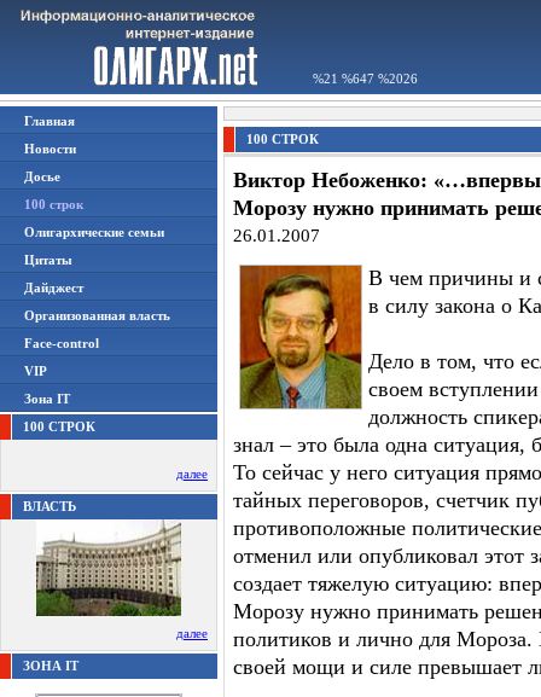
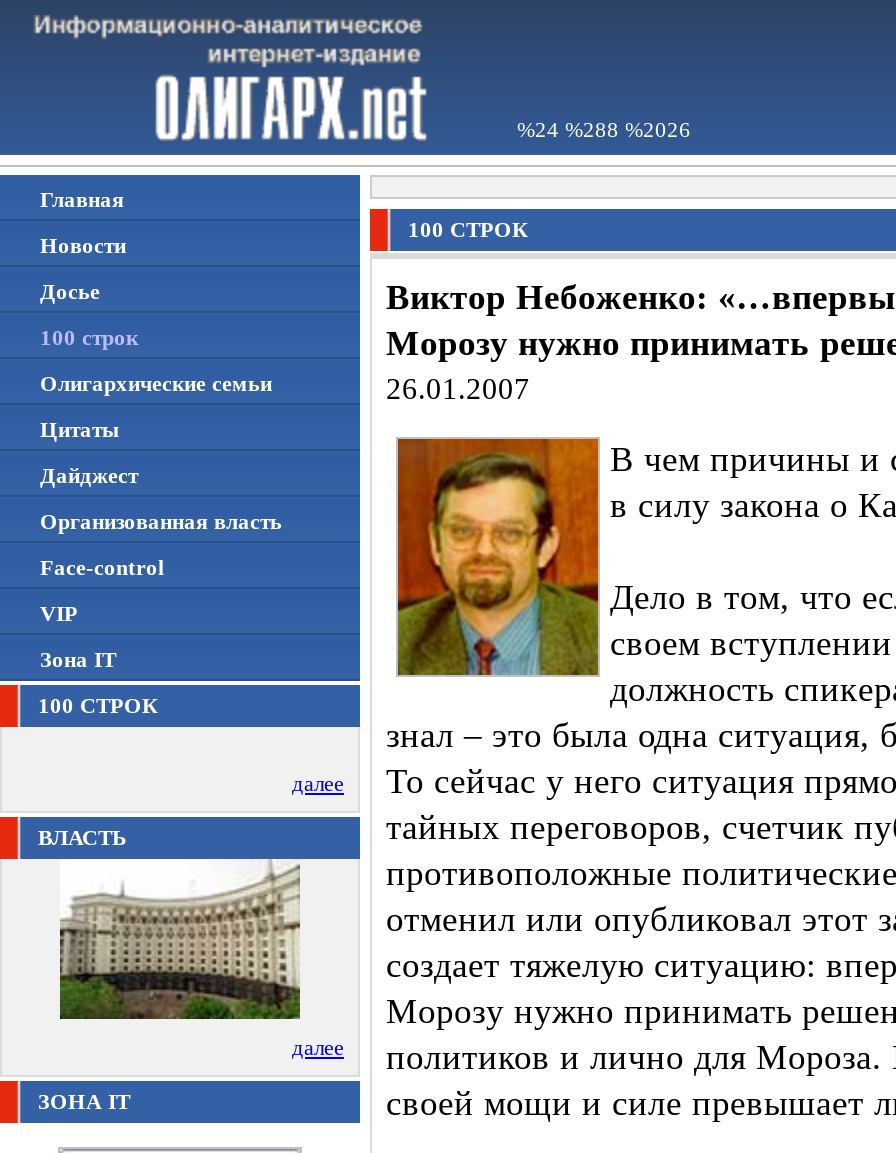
[312,71,417,86] %21 %647 %2026 -> [517,117,691,141] %24 %288 %2026

